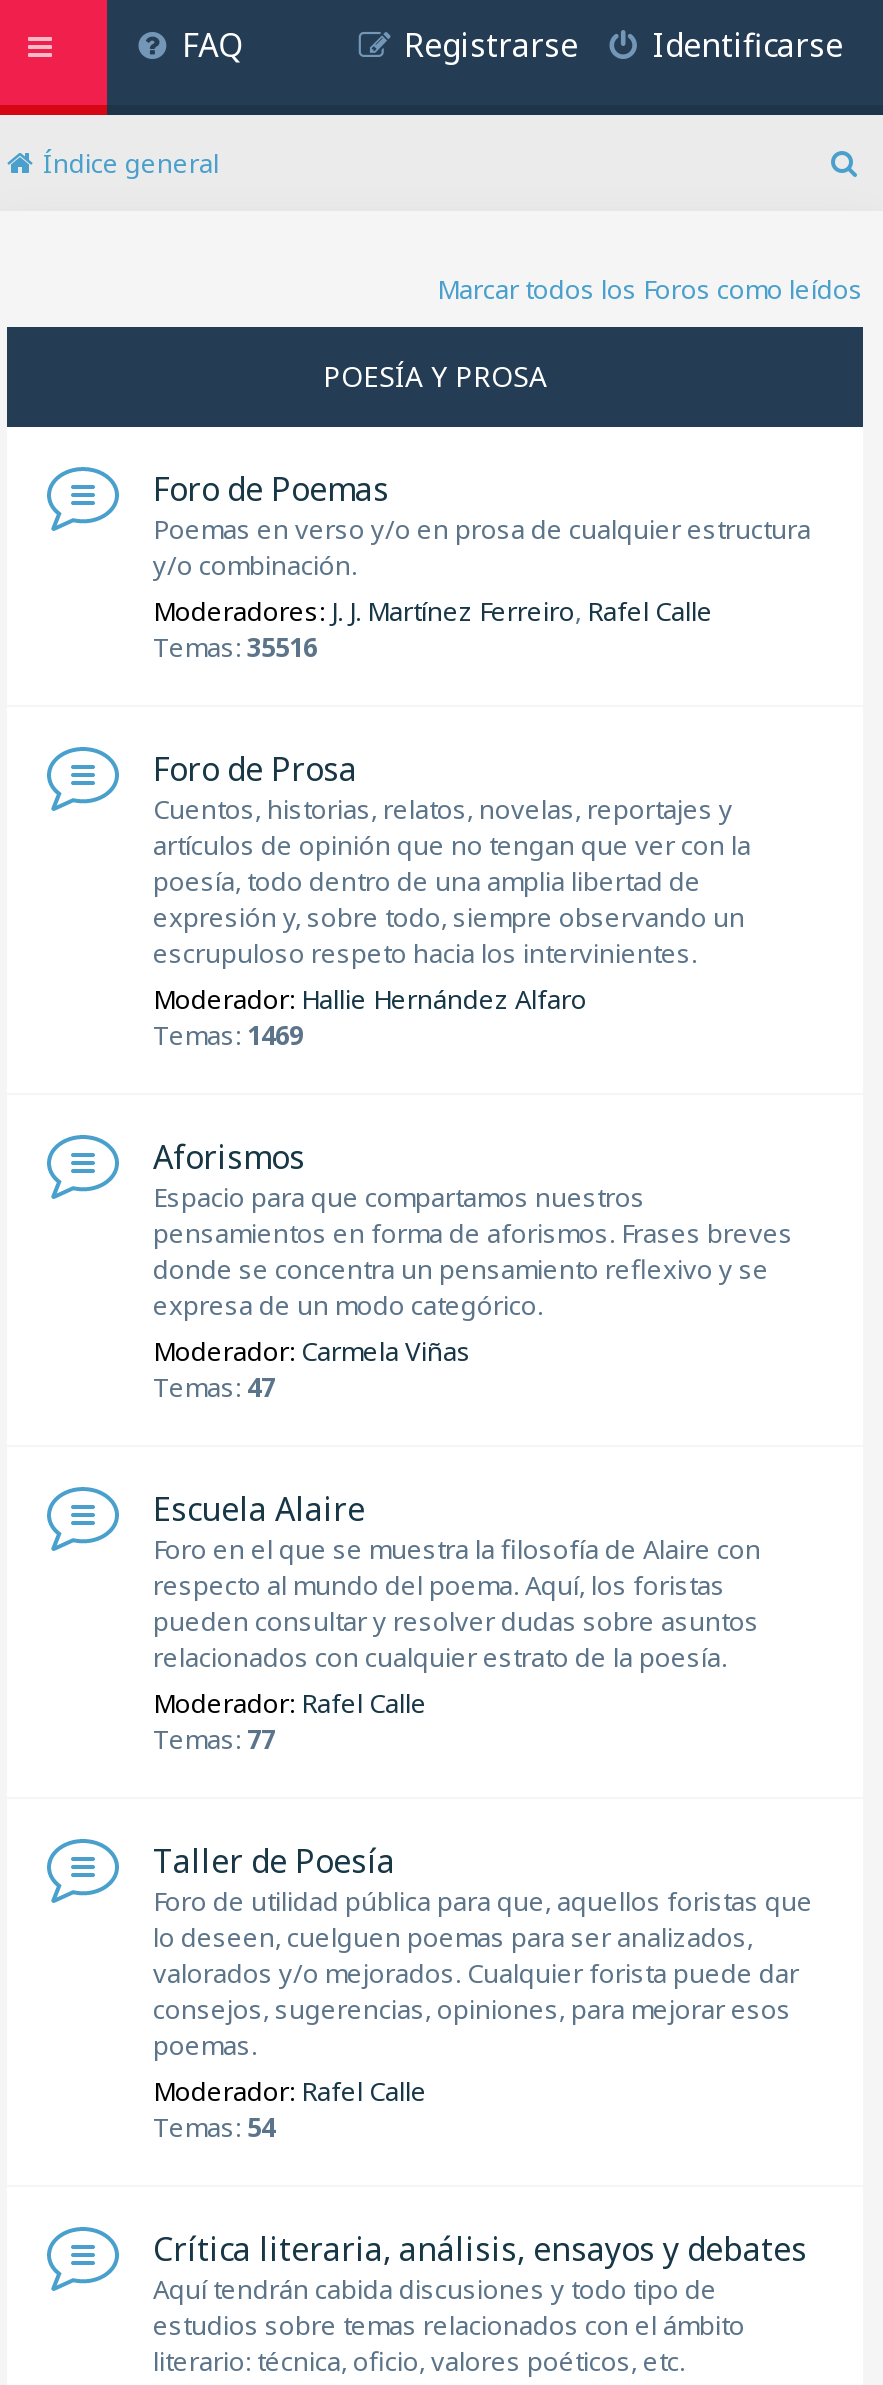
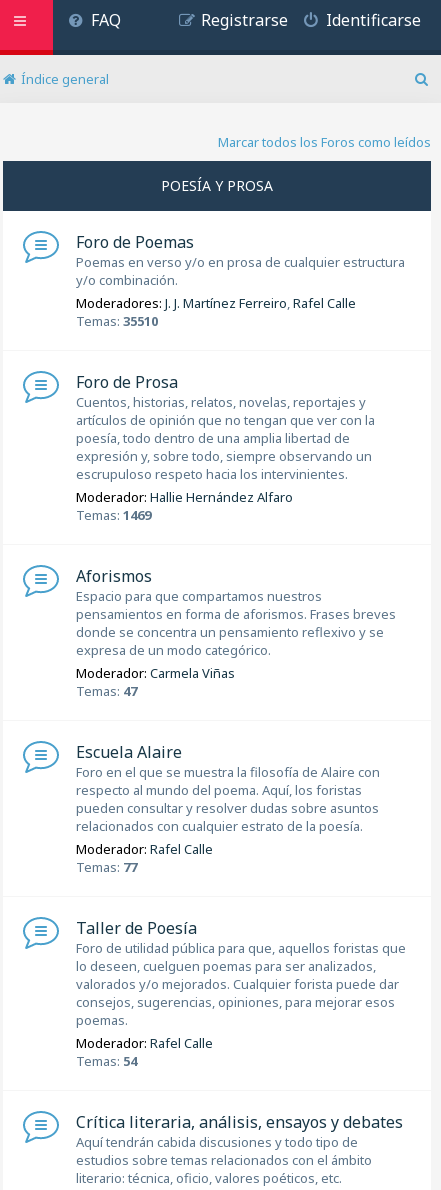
[153,628,317,664] Temas: 35516 -> [76,311,158,329] Temas: 35510

